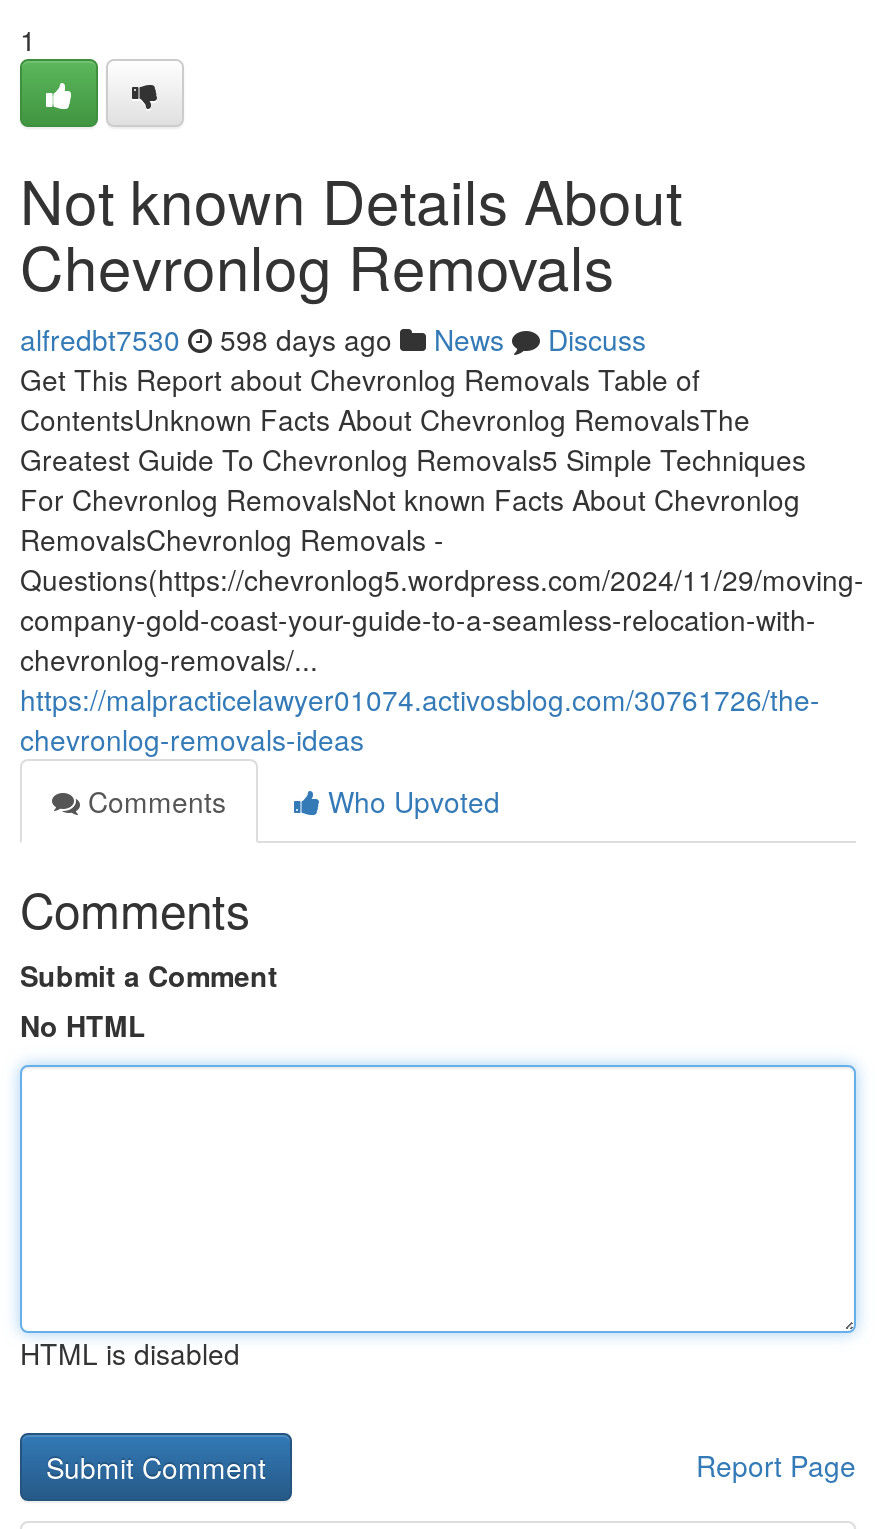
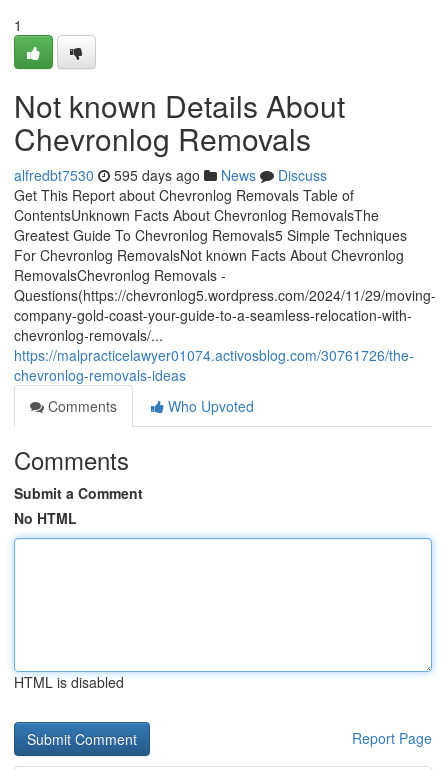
[20,319,646,359] alfredbt7530 598 days ago News Discuss -> [14,165,327,185] alfredbt7530 595 days ago News Discuss

